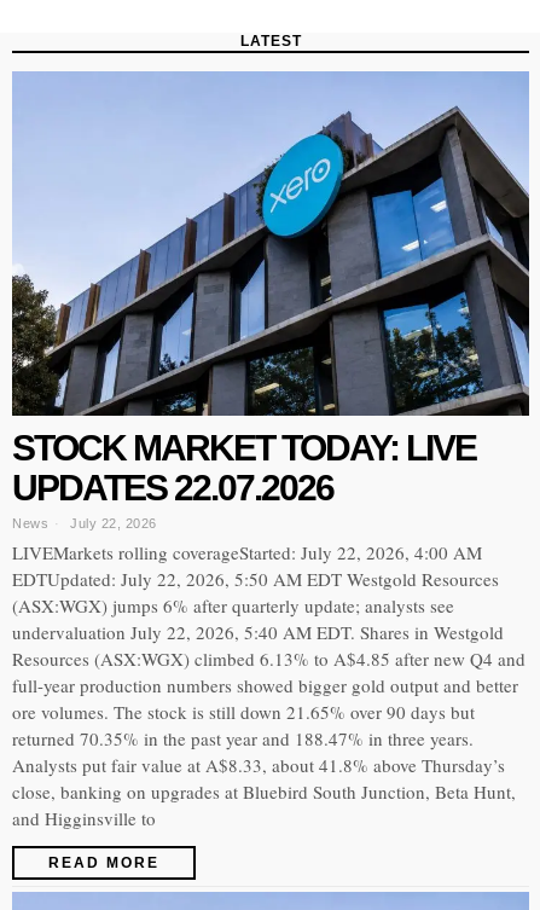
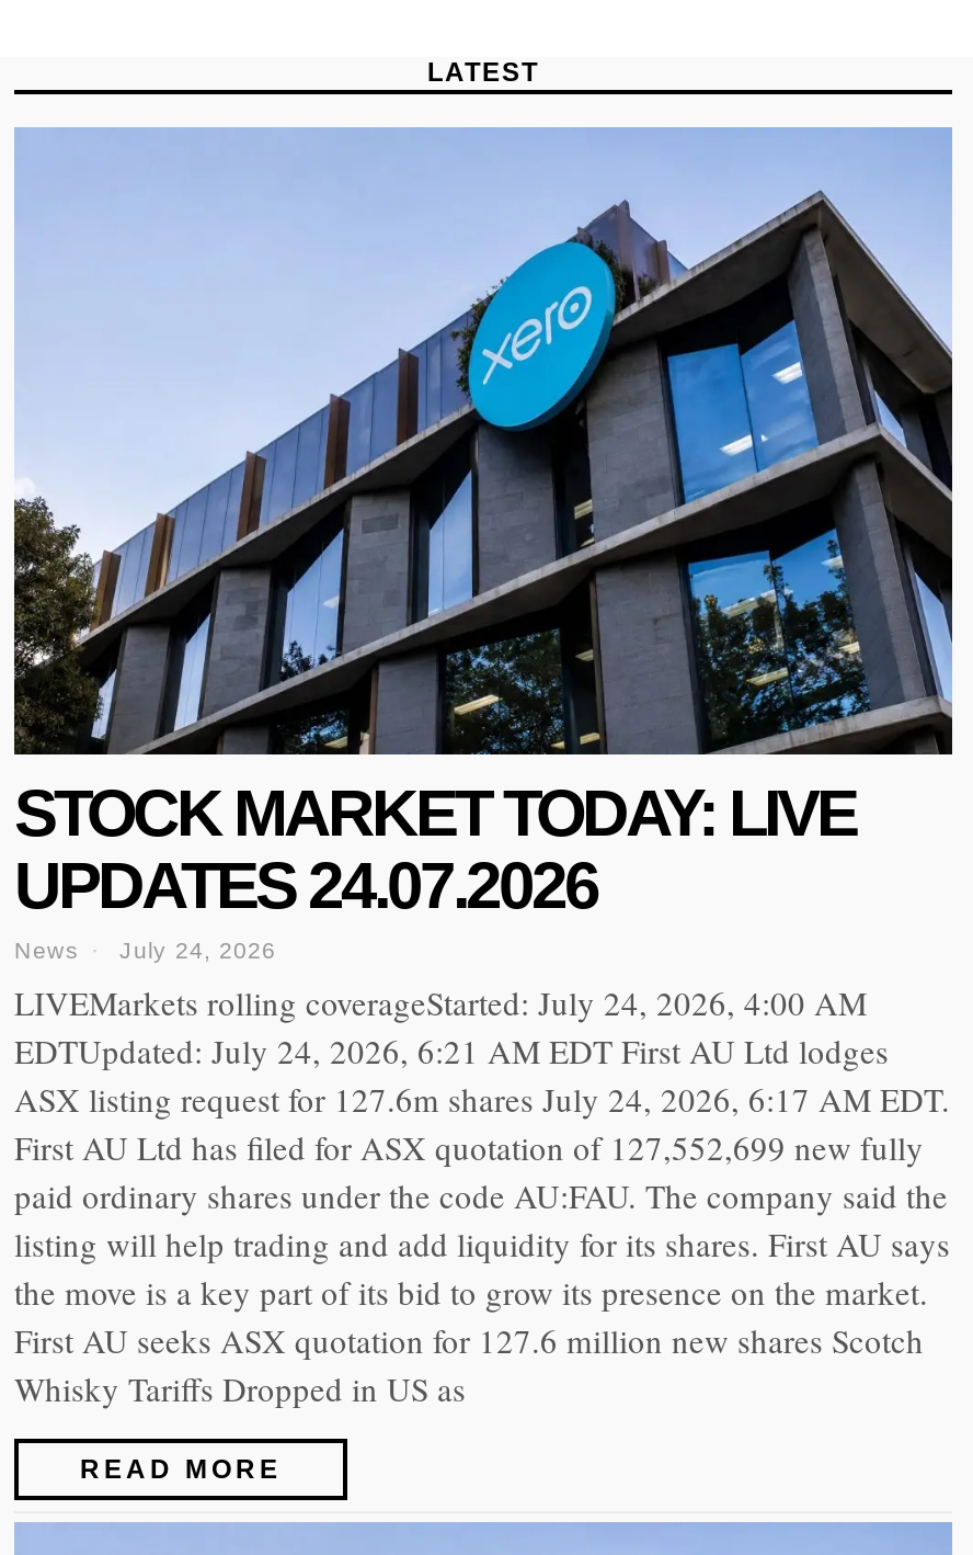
[12,468,333,508] UPDATES 22.07.2026 -> [14,848,597,920] UPDATES 24.07.2026
[12,516,526,830] July 22, 2026 | LIVEMarkets rolling coverageStarted: July 22, 2026, 4:00 AM | EDTUpdated: July 22, 2026, 5:50 AM EDT Westgold Resources | (ASX:WGX) jumps 6% after quarterly update; analysts see | undervaluation July 22, 2026, 5:40 AM EDT. Shares in Westgold | Resources (ASX:WGX) climbed 6.13% to A$4.85 after new Q4 and | full-year production numbers showed bigger gold output and better | ore volumes. The stock is still down 21.65% over 90 days but | returned 70.35% in the past year and 188.47% in three years. | Analysts put fair value at A$8.33, about 41.8% above Thursday’s | close, banking on upgrades at Bluebird South Junction, Beta Hunt, | and Higginsville to -> [14,936,950,1410] July 24, 2026 | LIVEMarkets rolling coverageStarted: July 24, 2026, 4:00 AM | EDTUpdated: July 24, 2026, 6:21 AM EDT First AU Ltd lodges | ASX listing request for 127.6m shares July 24, 2026, 6:17 AM EDT. | First AU Ltd has filed for ASX quotation of 127,552,699 new fully | paid ordinary shares under the code AU:FAU. The company said the | listing will help trading and add liquidity for its shares. First AU says | the move is a key part of its bid to grow its presence on the market. | First AU seeks ASX quotation for 127.6 million new shares Scotch | Whisky Tariffs Dropped in US as

